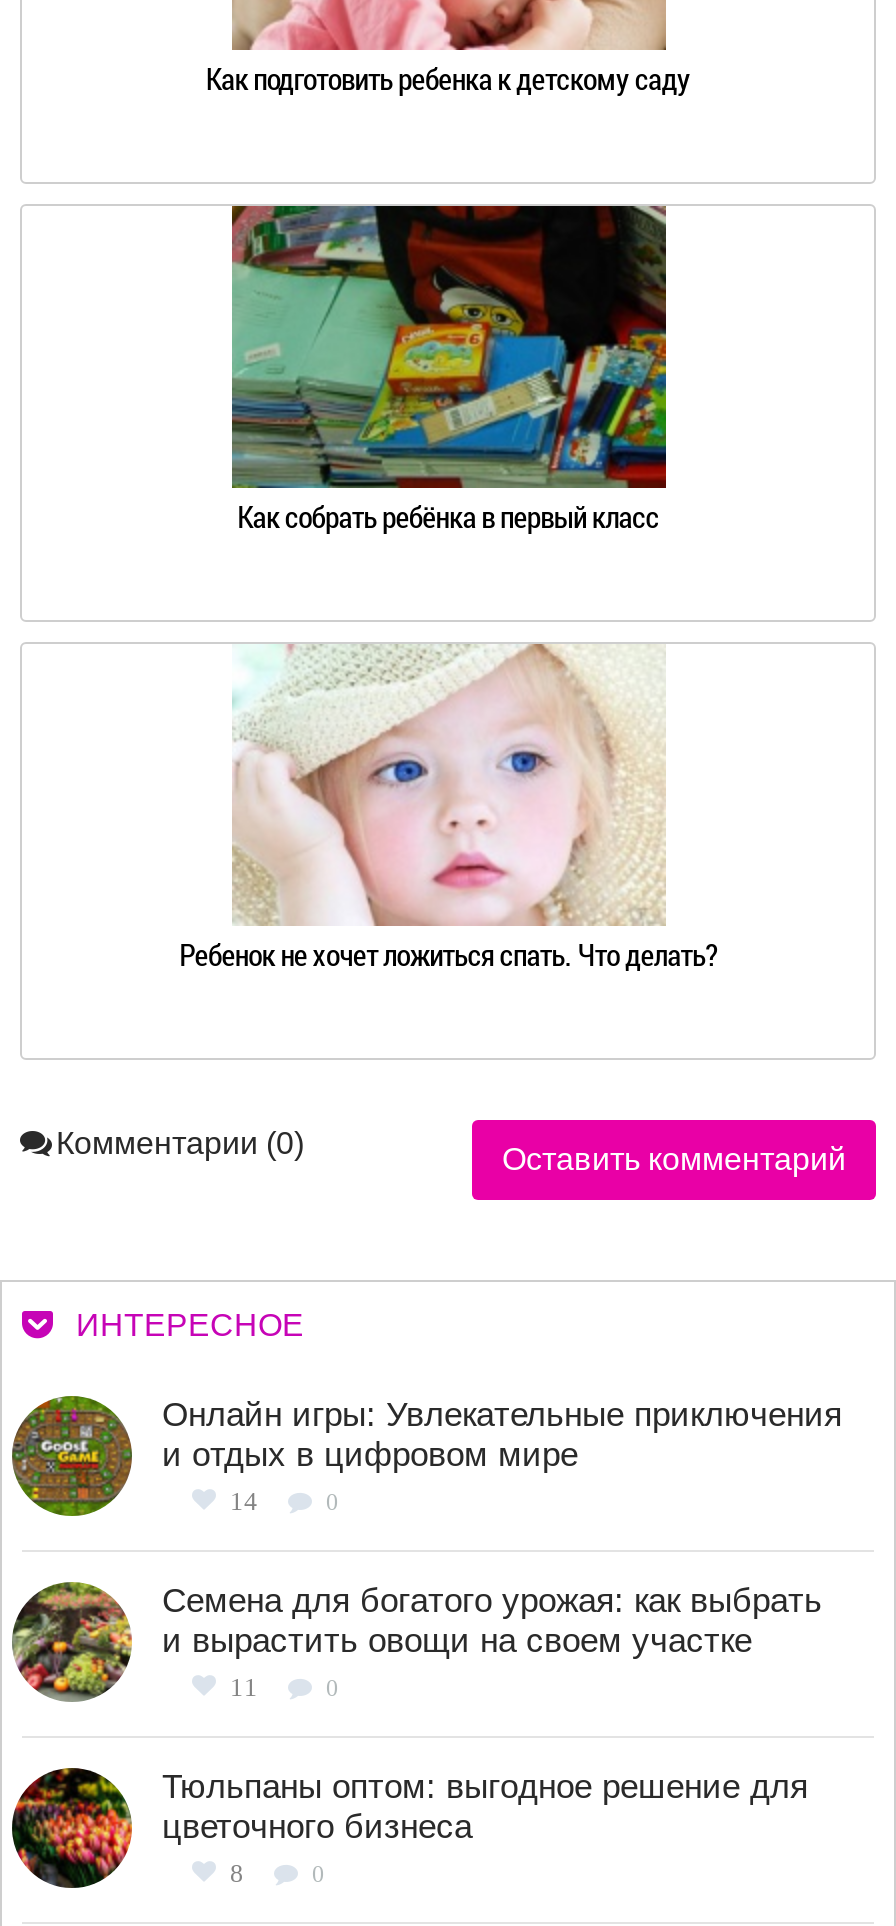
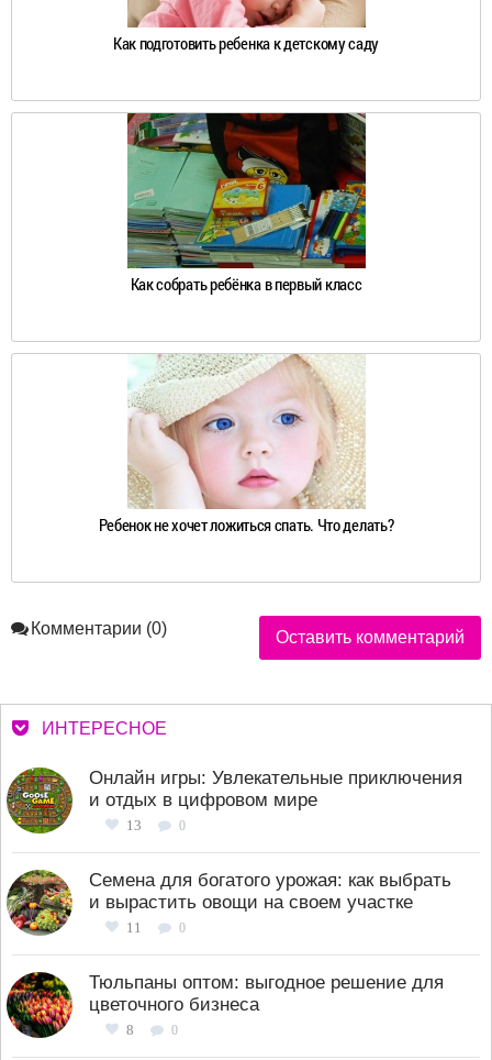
[230,1486,258,1516] 14 -> [126,817,142,833] 13

